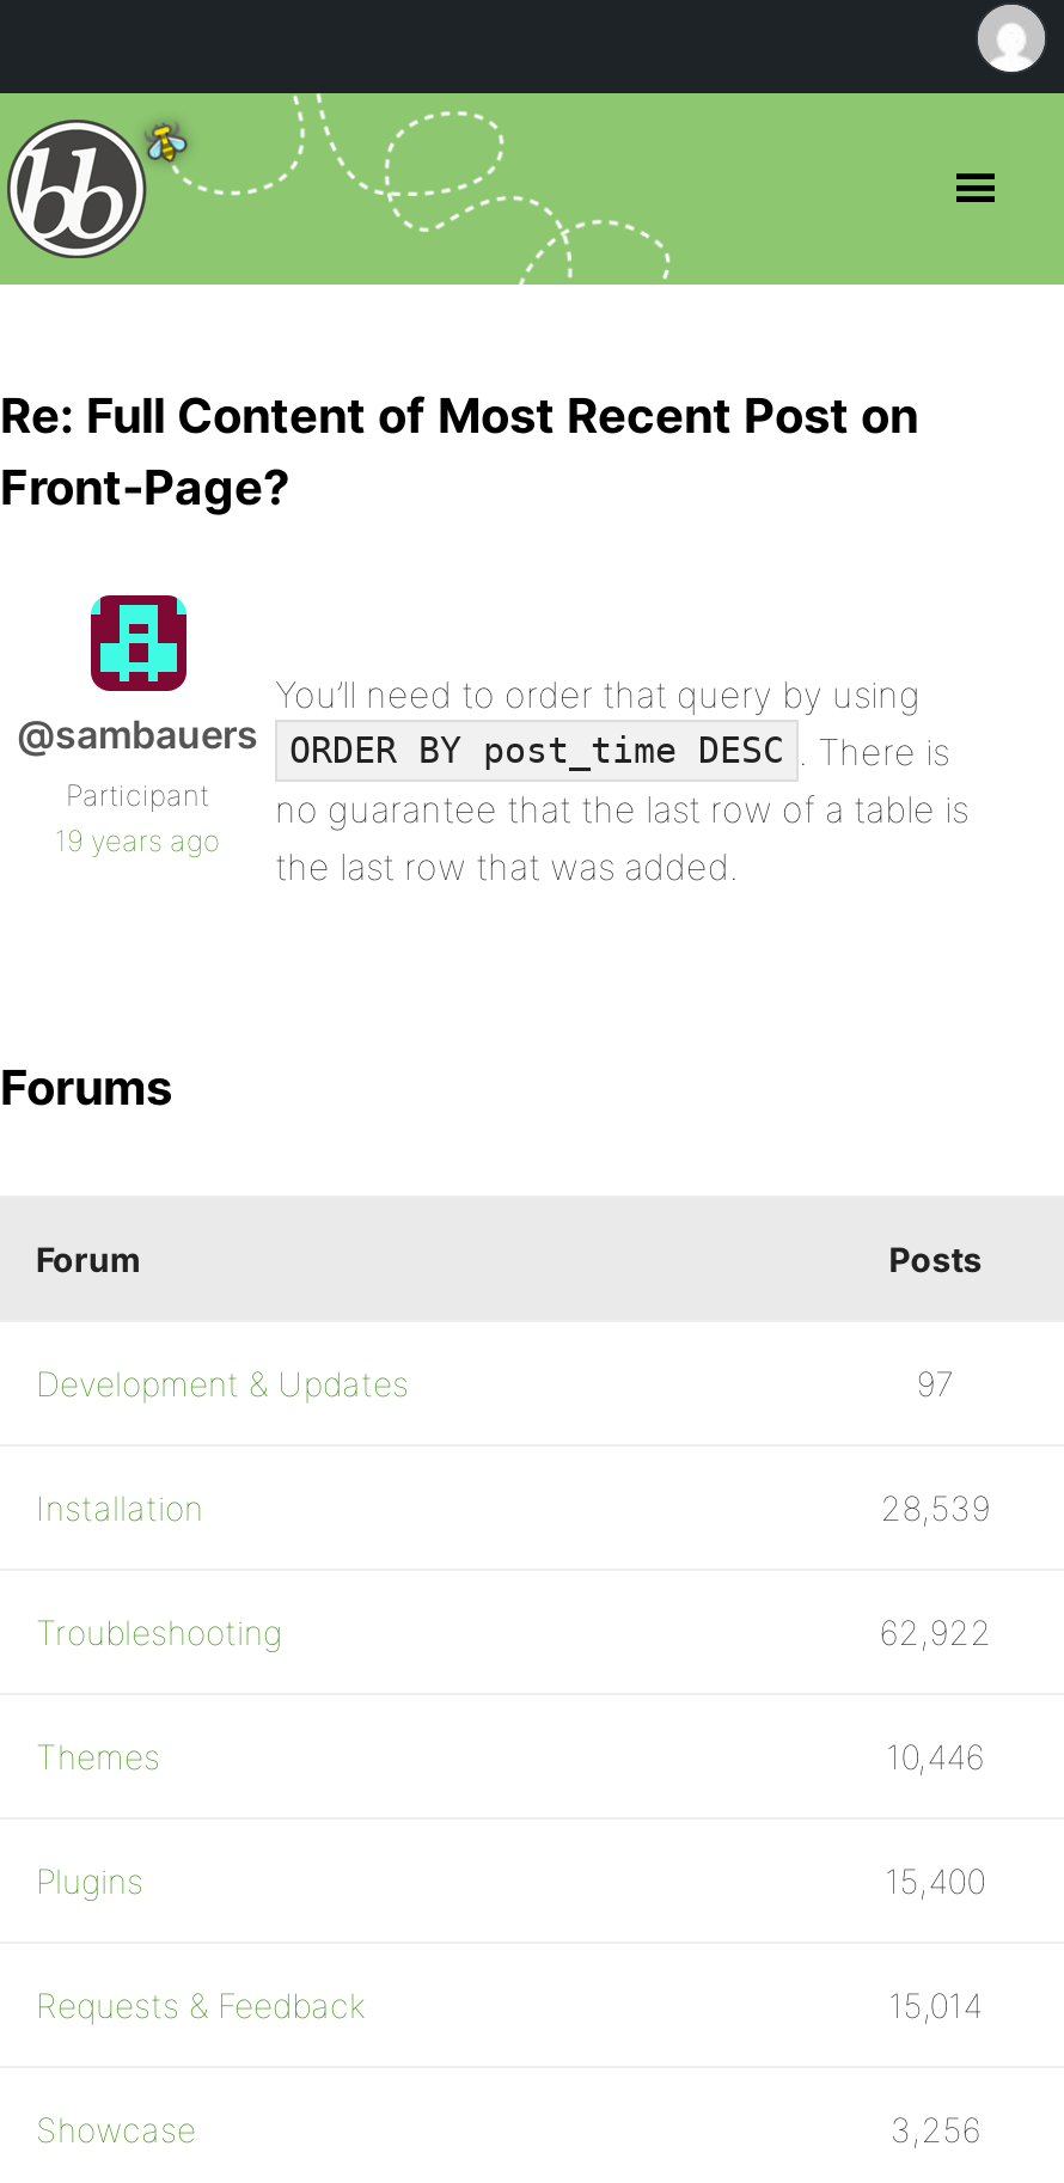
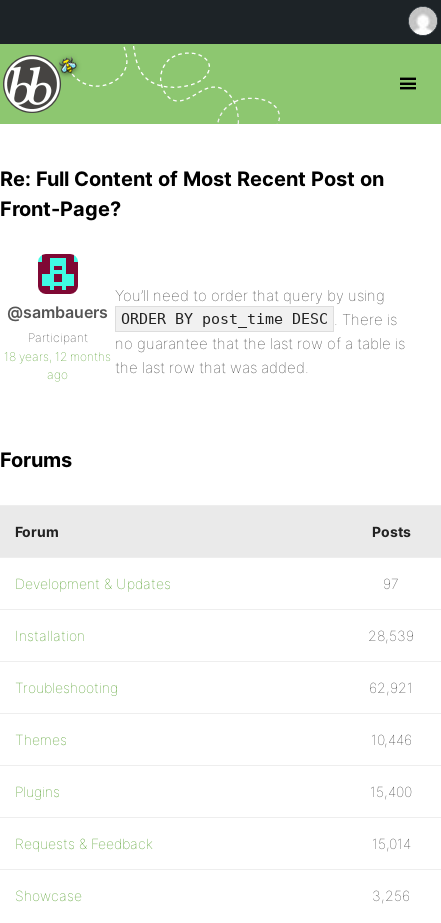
[55,823,220,858] 19 years ago -> [4,349,111,382] 18 years, 12 months | ago
[879,1613,992,1653] 62,922 -> [369,679,413,696] 62,921

